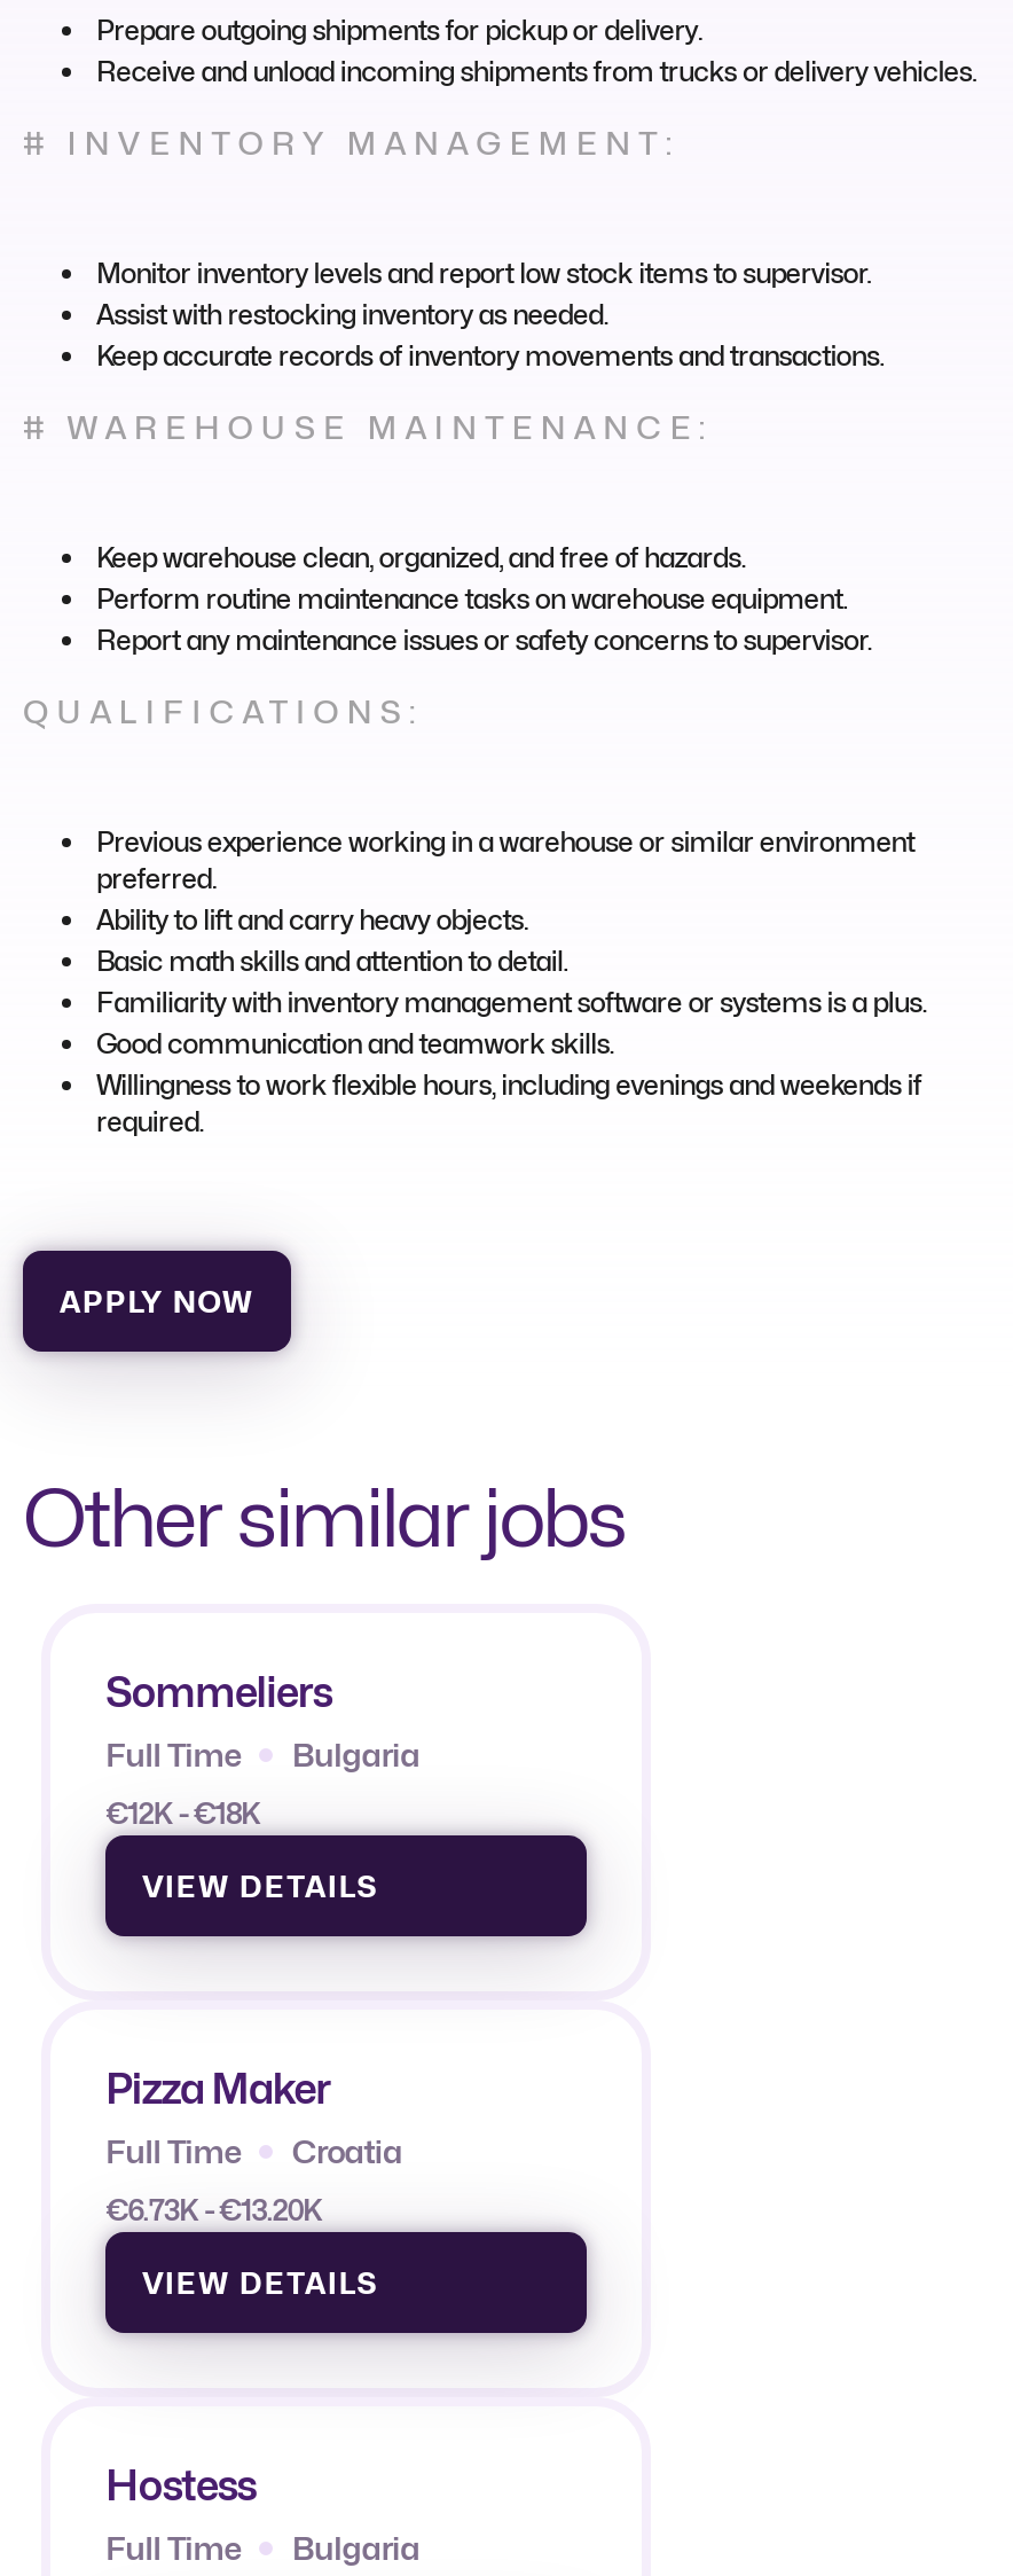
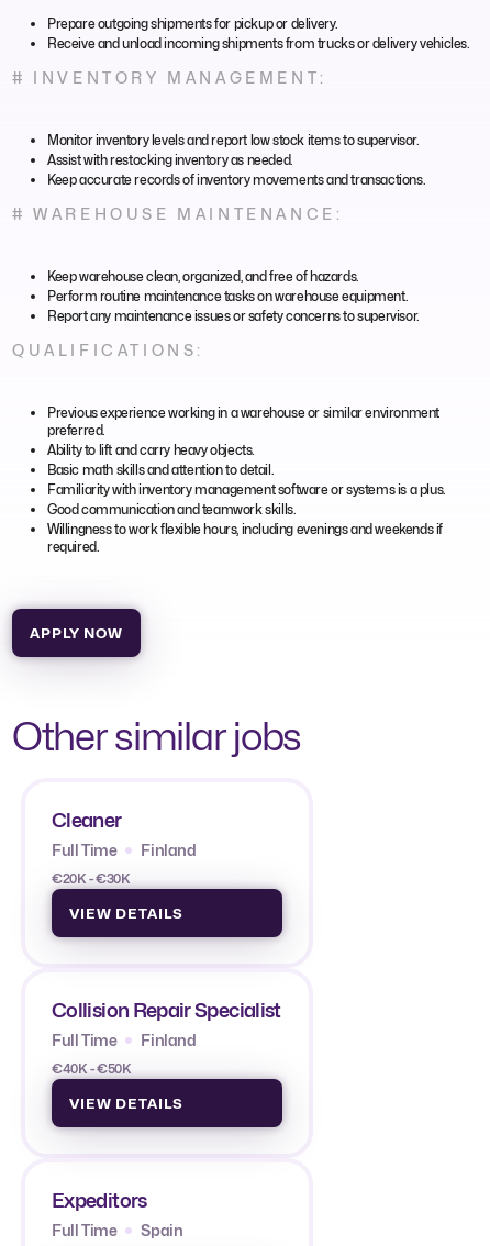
[105,1667,331,1715] Sommeliers -> [52,808,121,831] Cleaner
[292,1733,420,1772] Bulgaria -> [141,840,196,859] Finland
[105,1795,260,1830] €12K - €18K -> [52,870,130,886] €20K - €30K
[105,2064,330,2112] Pizza Maker -> [52,998,281,1021] Collision Repair Specialist
[292,2130,402,2169] Croatia -> [141,1030,196,1049] Finland
[105,2192,322,2226] €6.73K - €13.20K -> [52,1060,131,1076] €40K - €50K
[105,2460,256,2508] Hostess -> [52,1188,147,1211] Expeditors
[292,2527,420,2566] Bulgaria -> [141,1220,183,1239] Spain

